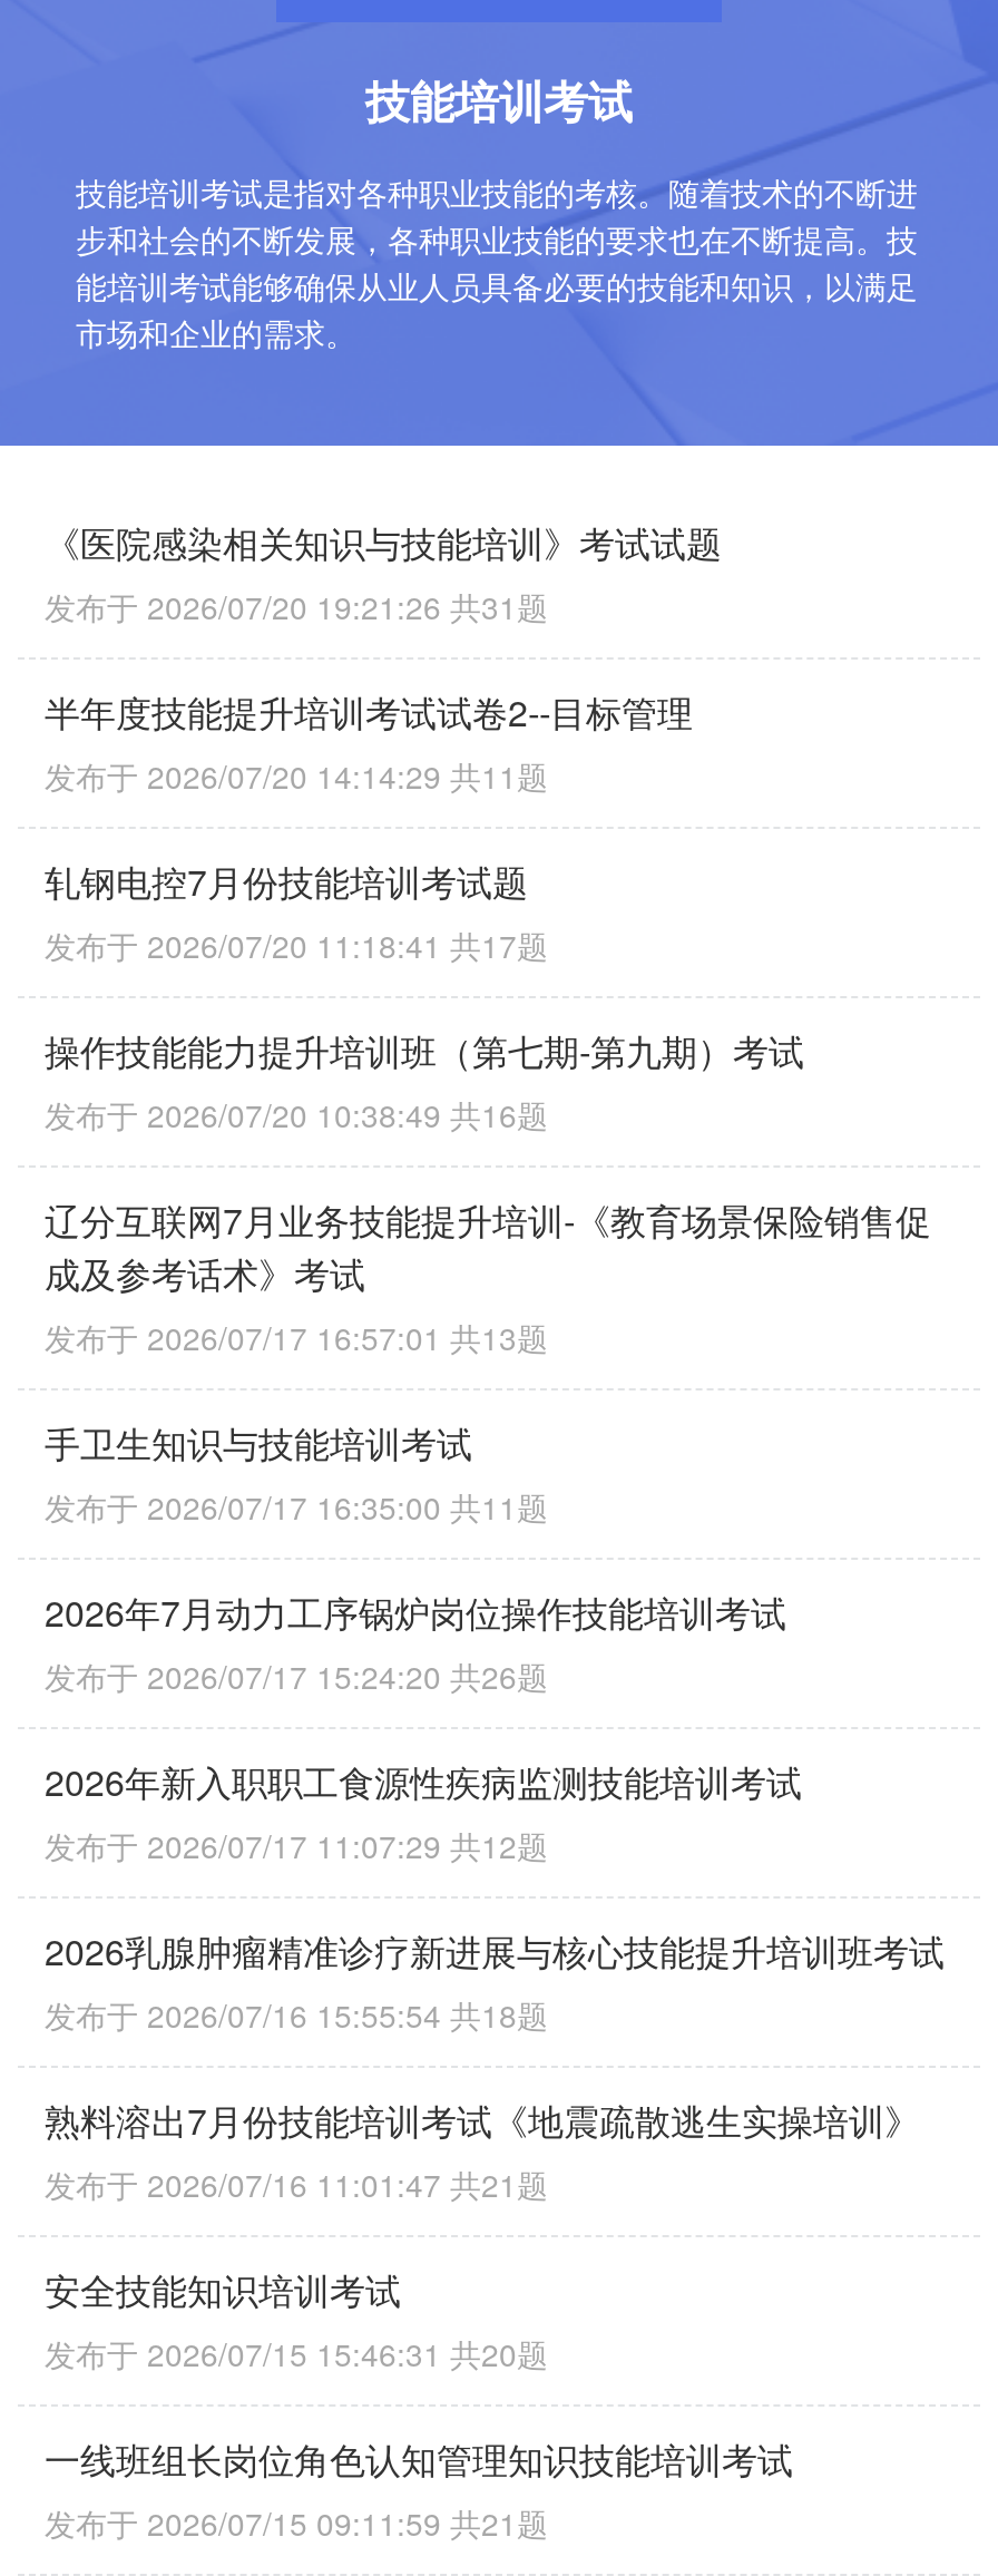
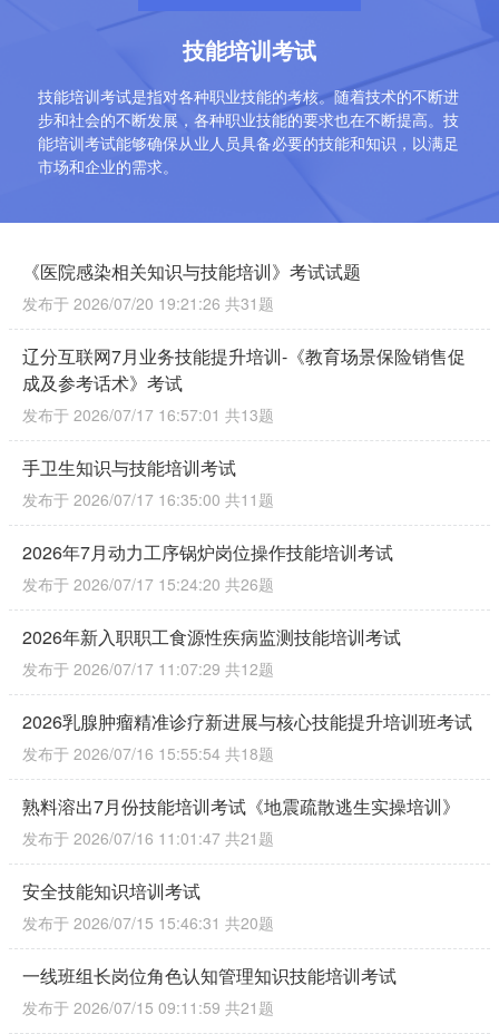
[45,686,804,1136] 半年度技能提升培训考试试卷2--目标管理 | 发布于 2026/07/20 14:14:29共11题 | 轧钢电控7月份技能培训考试题 | 发布于 2026/07/20 11:18:41共17题 | 操作技能能力提升培训班（第七期-第九期）考试 | 发布于 2026/07/20 10:38:49共16题 -> none

